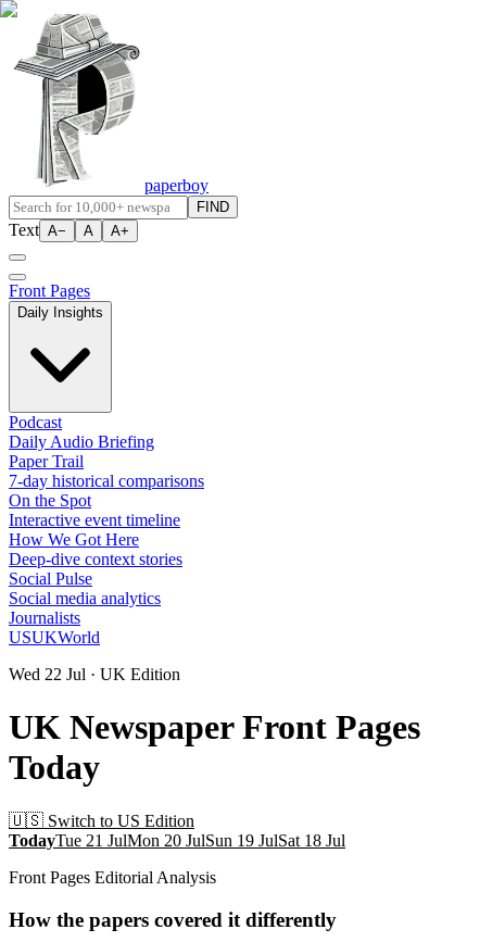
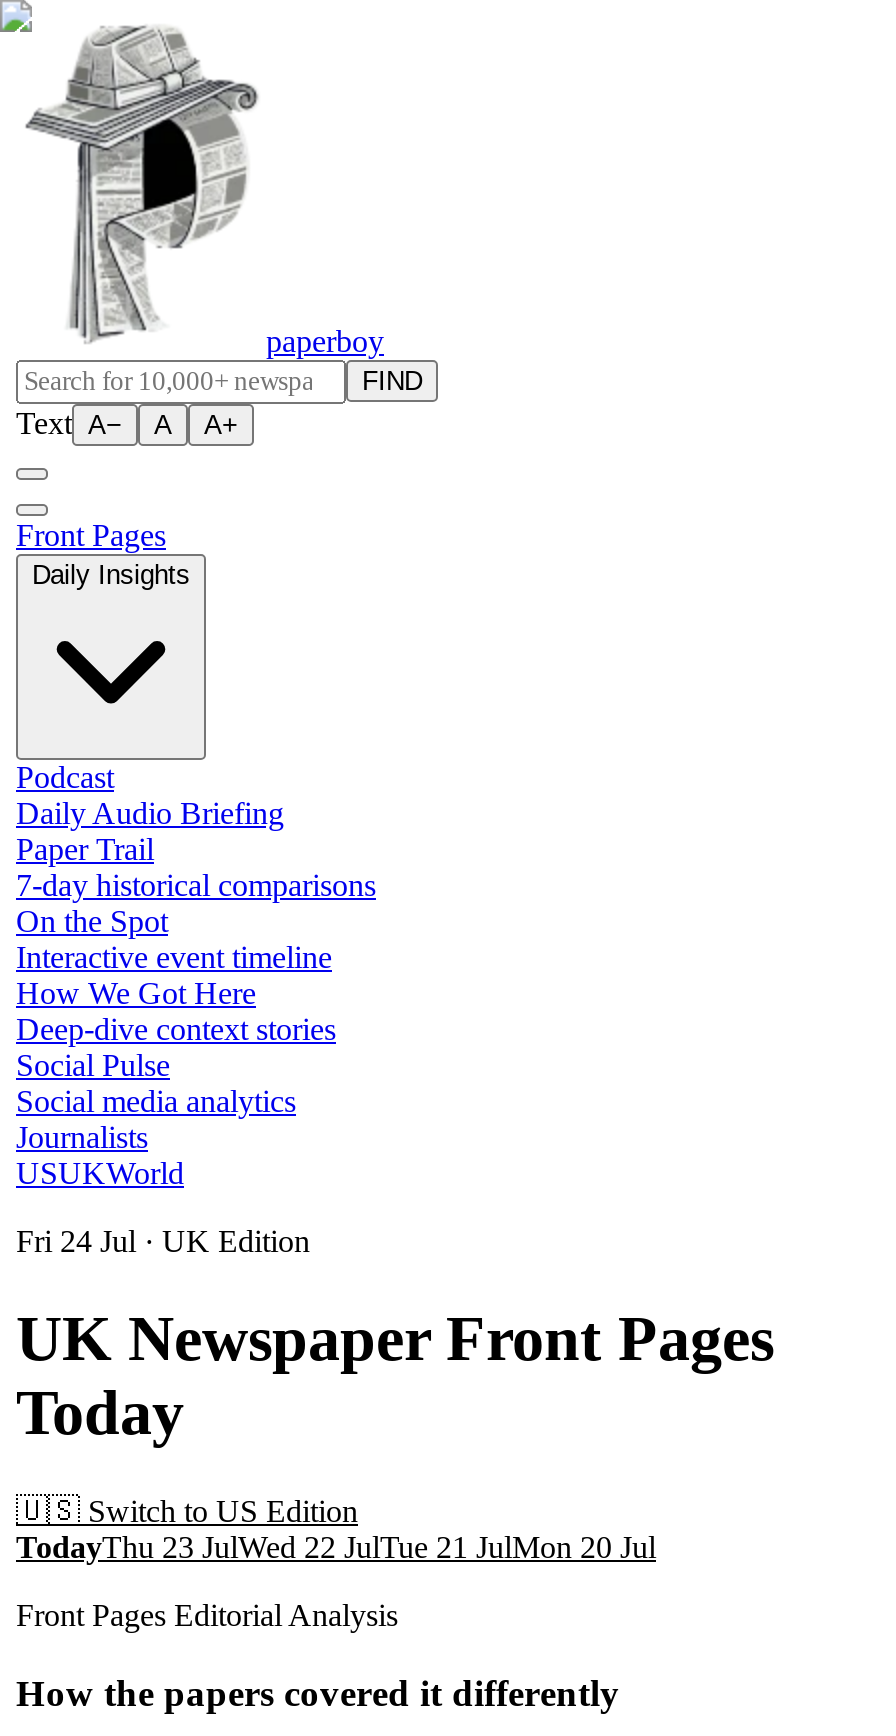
[9,665,180,683] Wed 22 Jul · UK Edition -> [16,1224,310,1258] Fri 24 Jul · UK Edition
[9,831,345,850] TodayTue 21 JulMon 20 JulSun 19 JulSat 18 Jul -> [16,1530,656,1564] TodayThu 23 JulWed 22 JulTue 21 JulMon 20 Jul

